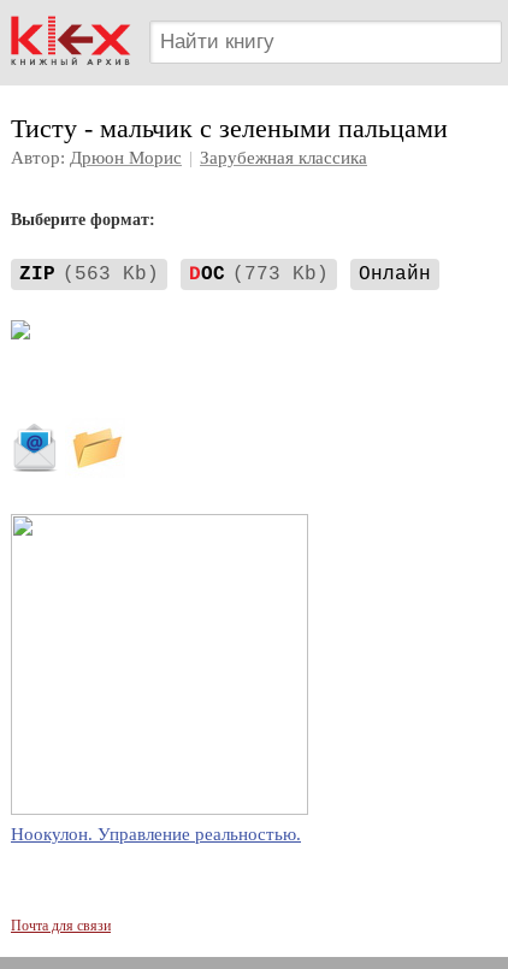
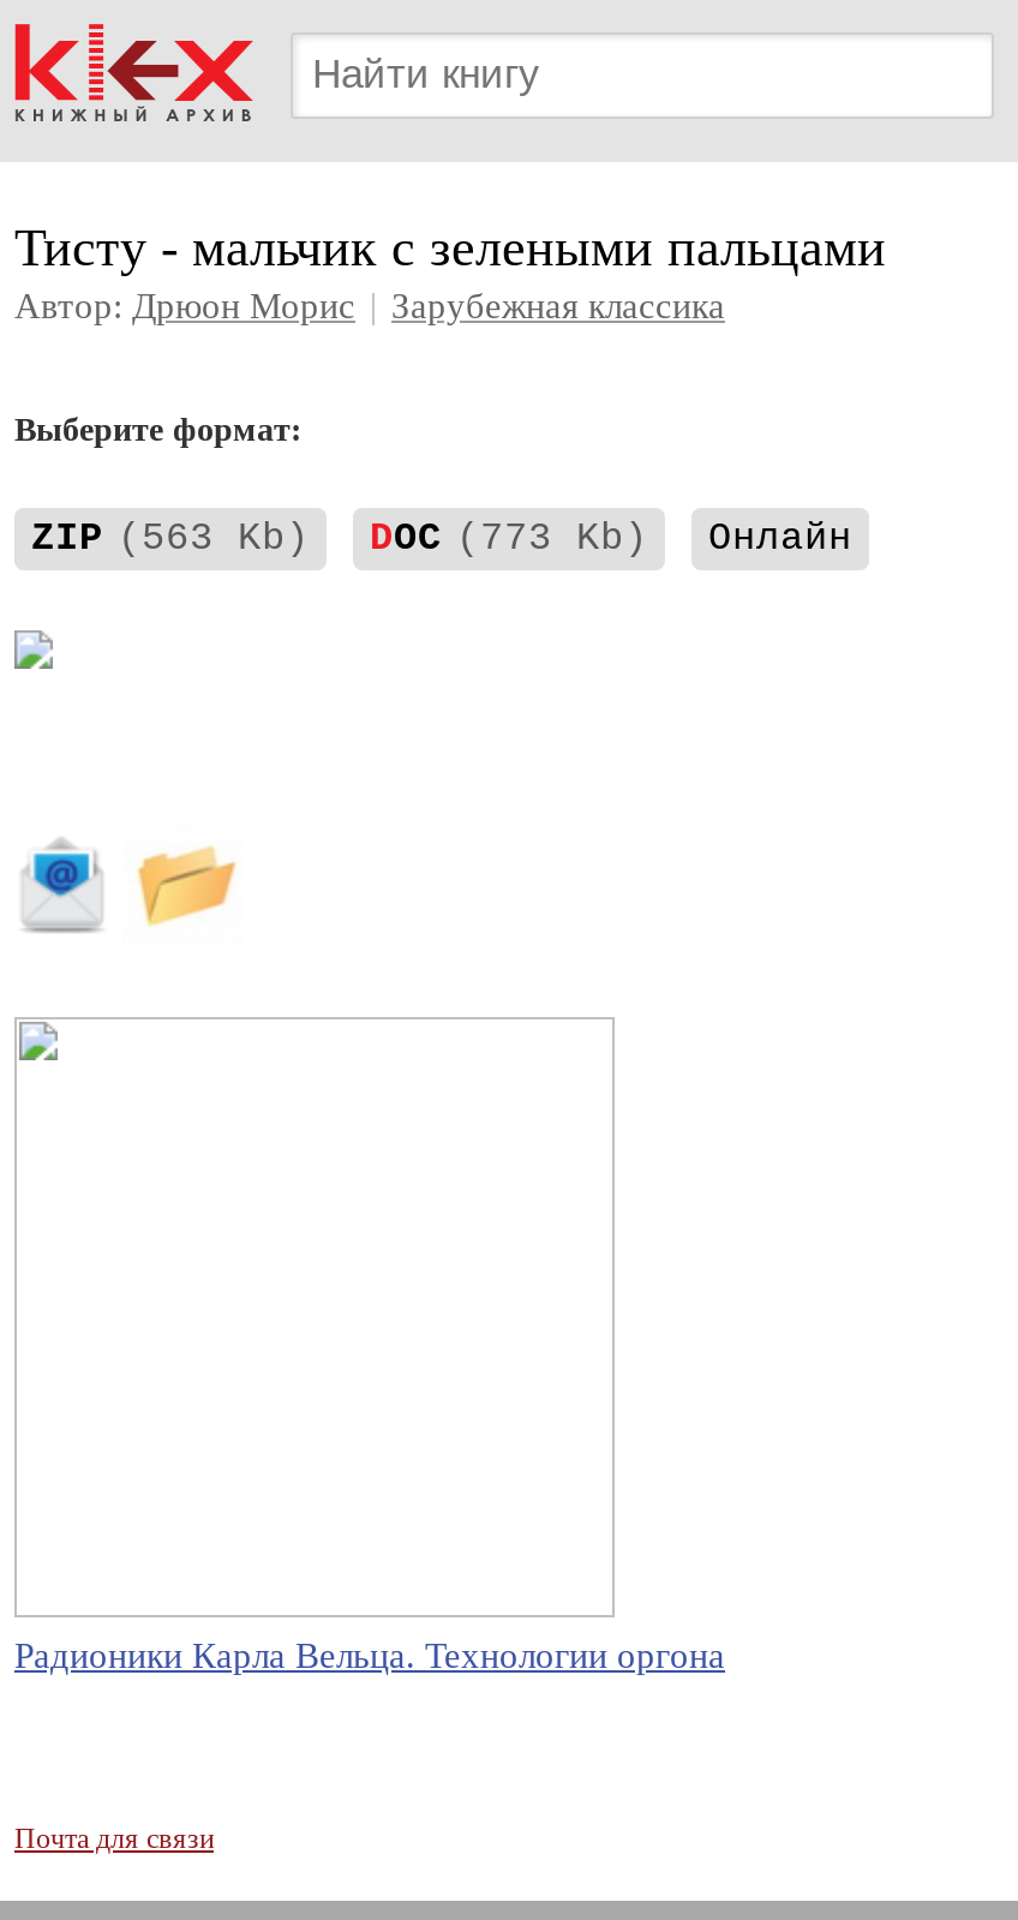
[11,825,301,844] Ноокулон. Управление реальностью. -> [14,1637,725,1675] Радионики Карла Вельца. Технологии оргона

